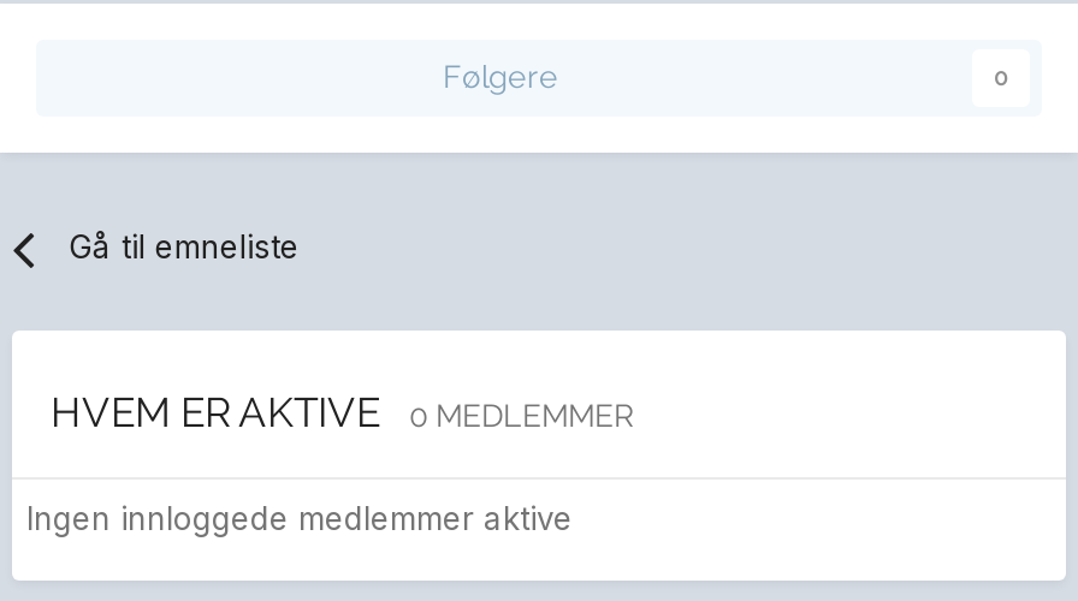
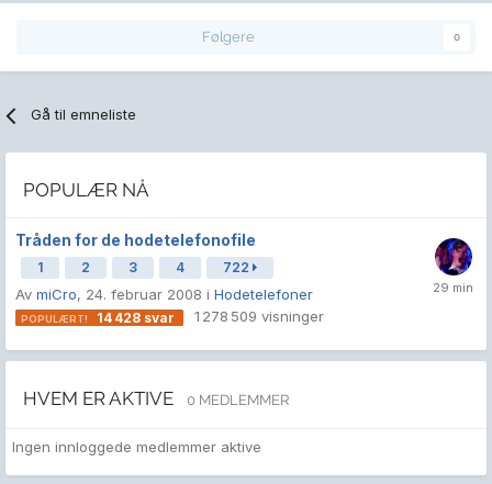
none -> [5,179,487,350] [image] | POPULÆR NÅ | Tråden for de hodetelefonofile | 1 | 2 | 3 | 4 | 722 | Av miCro, 24. februar 2008 i Hodetelefoner | 14 428 svar | 1 278 509 visninger

